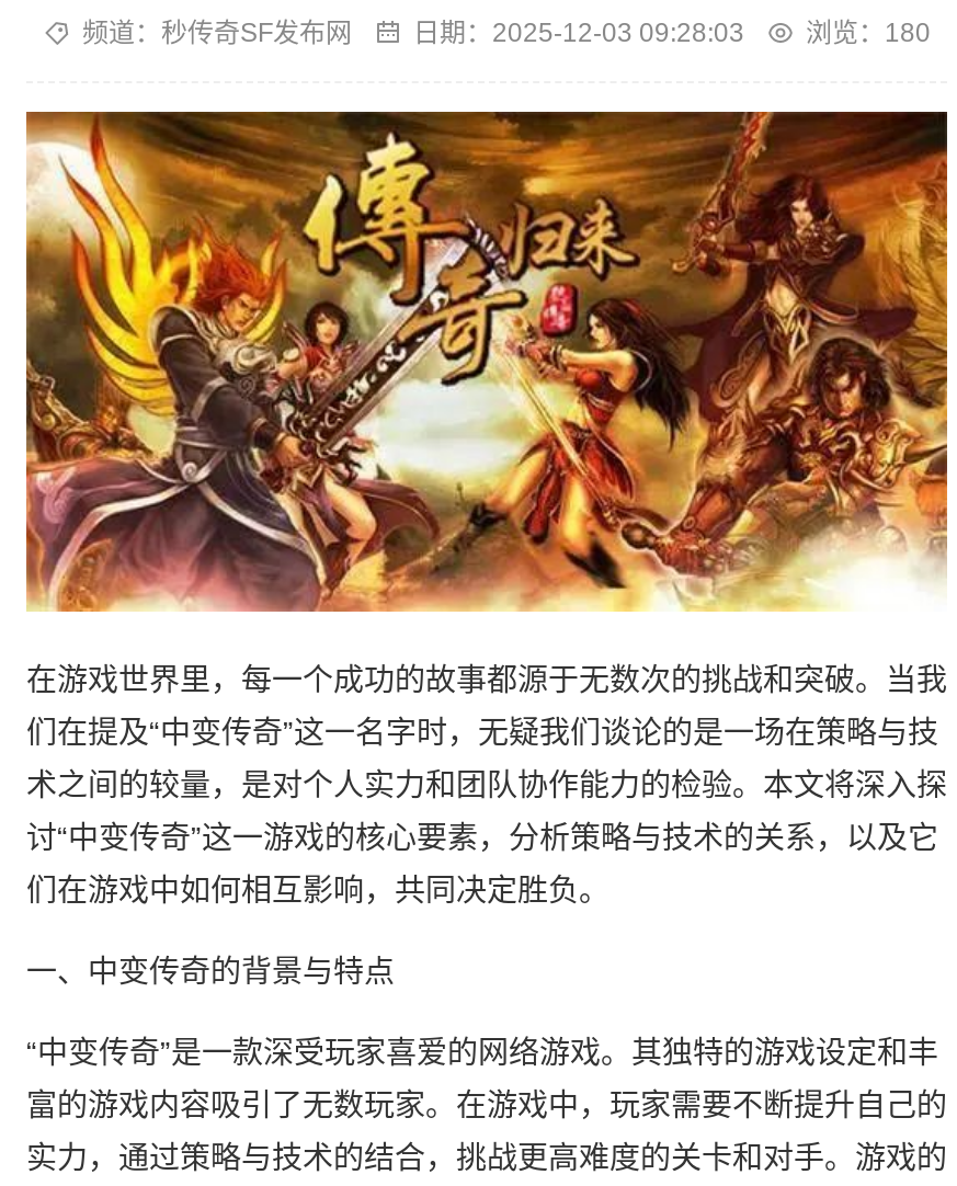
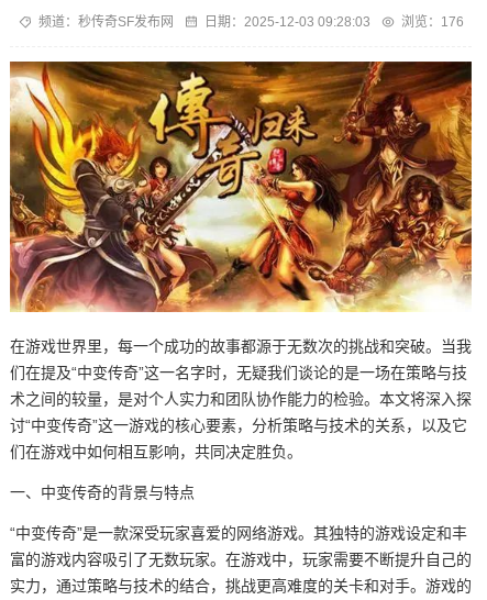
[806,18,931,49] 浏览：180 -> [401,15,463,30] 浏览：176

